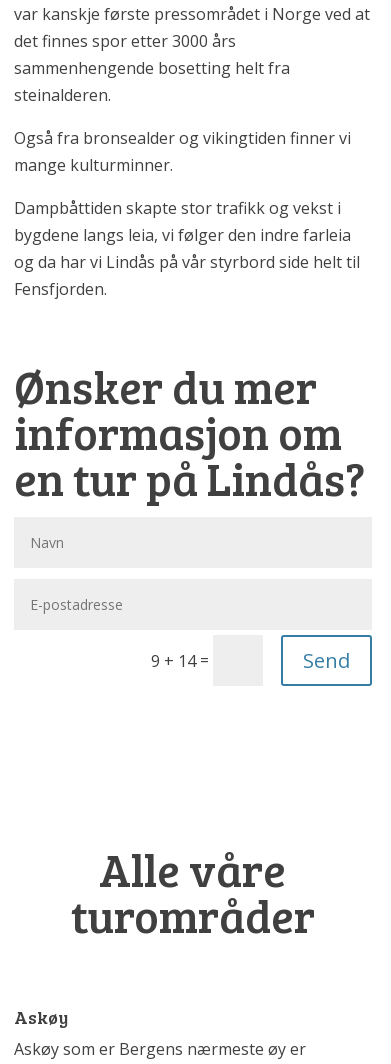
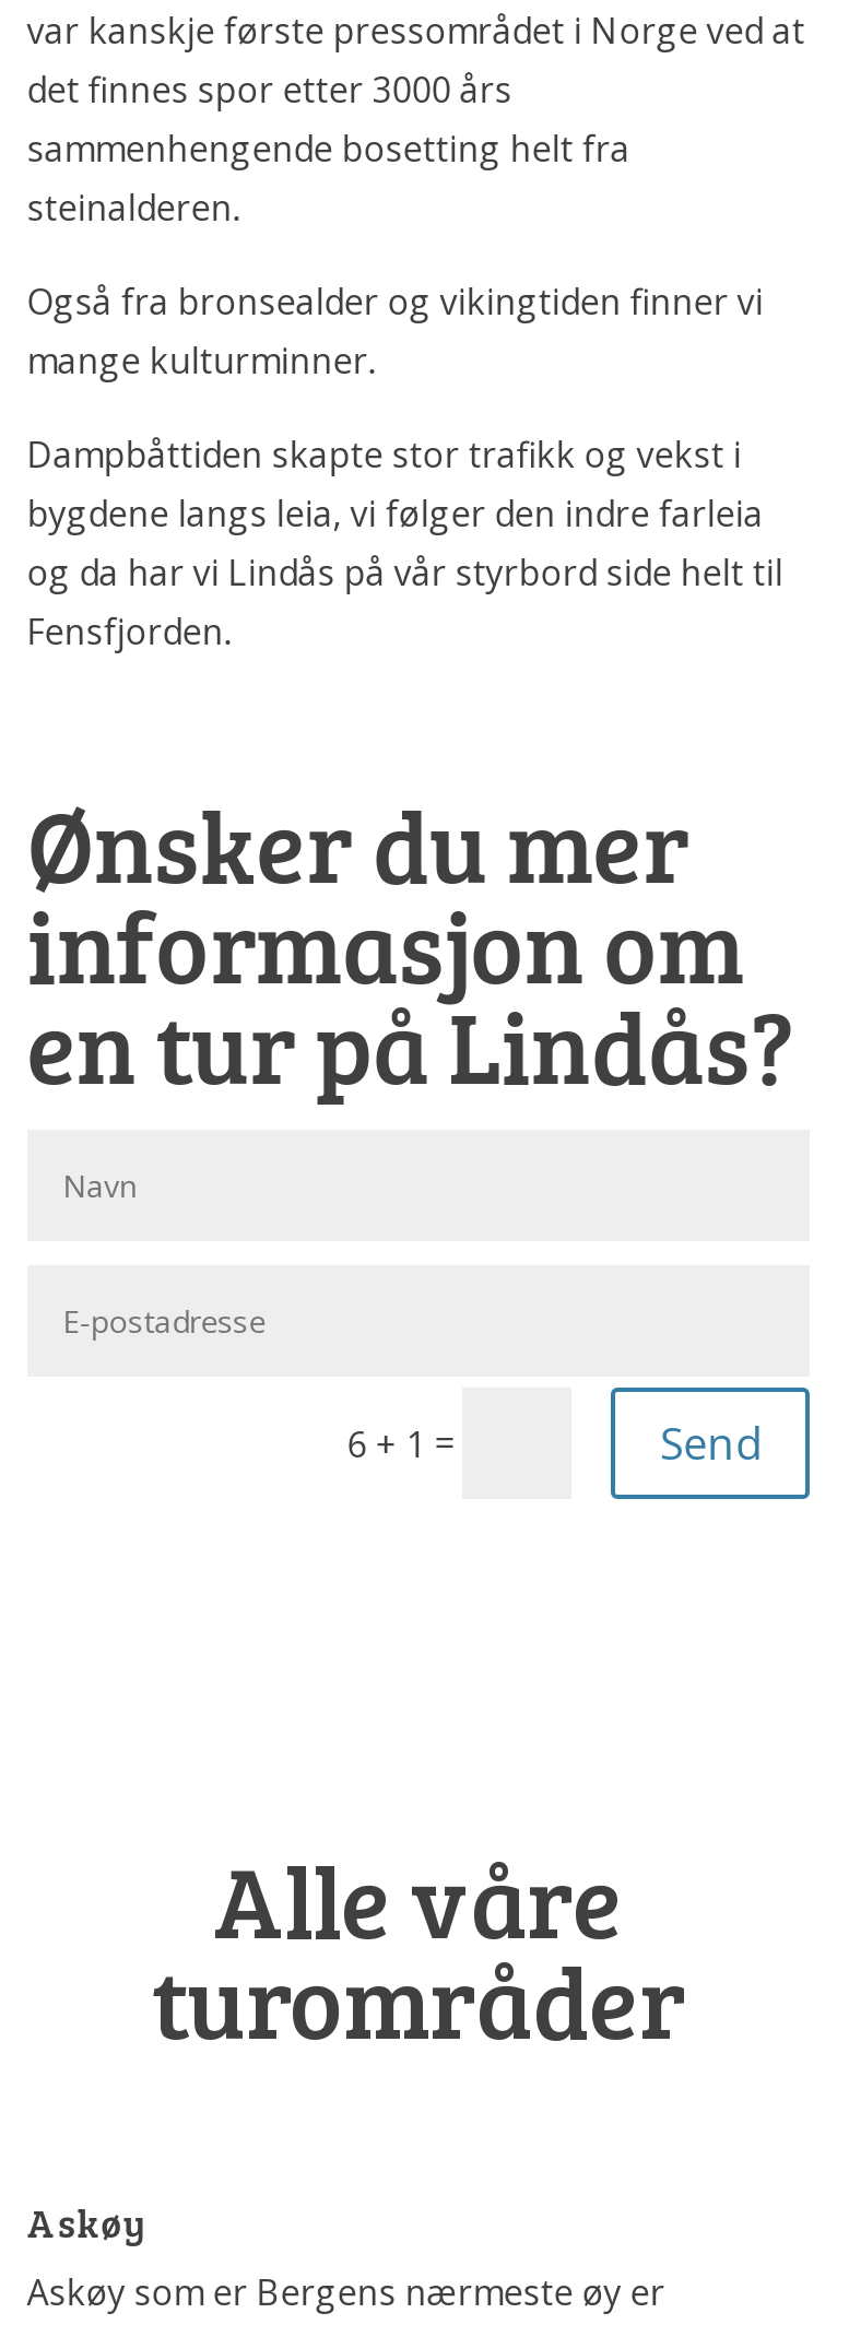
[151,649,213,672] 9 + 14 = -> [347,1419,463,1470] 6 + 1 =

